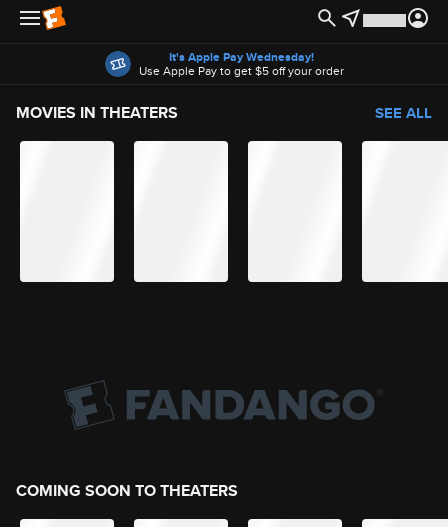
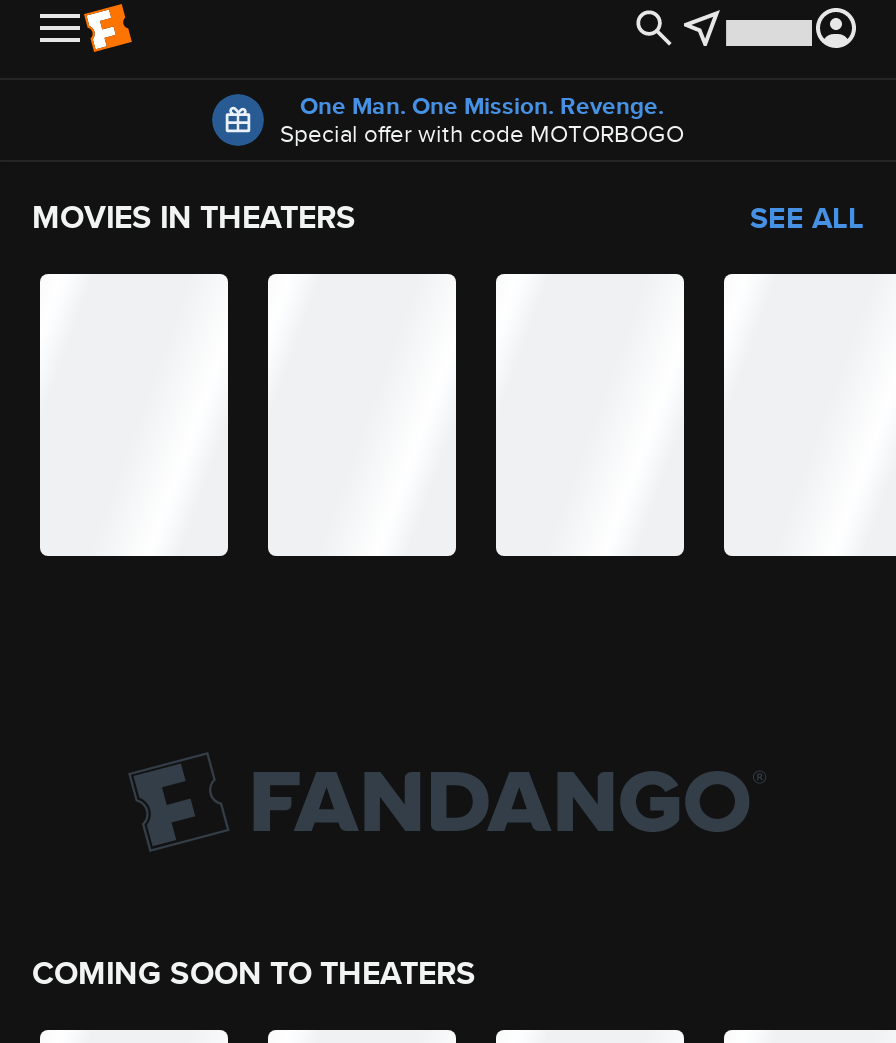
[138,48,343,79] It's Apple Pay Wednesday! | Use Apple Pay to get $5 off your order -> [280,88,684,150] One Man. One Mission. Revenge. | Special offer with code MOTORBOGO

